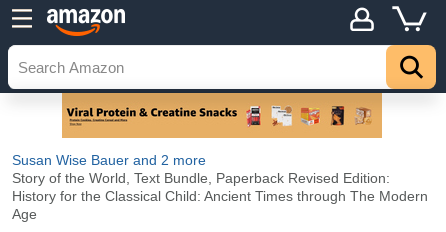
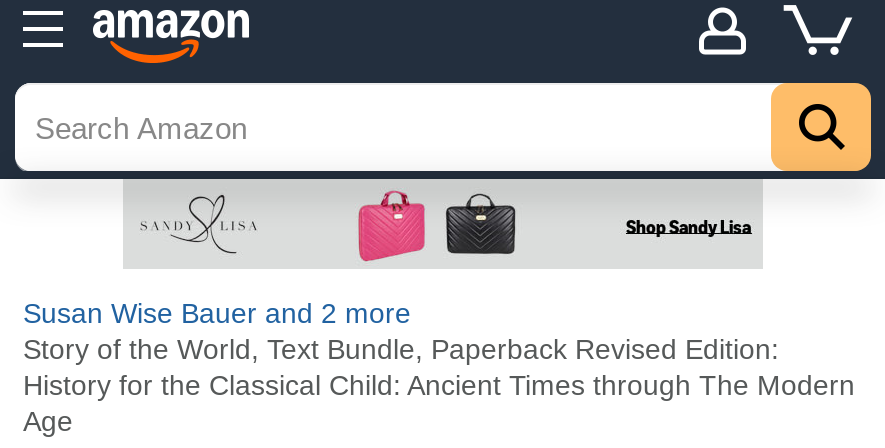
[62,92,382,138] [image] -> [125,177,761,267] [image]

